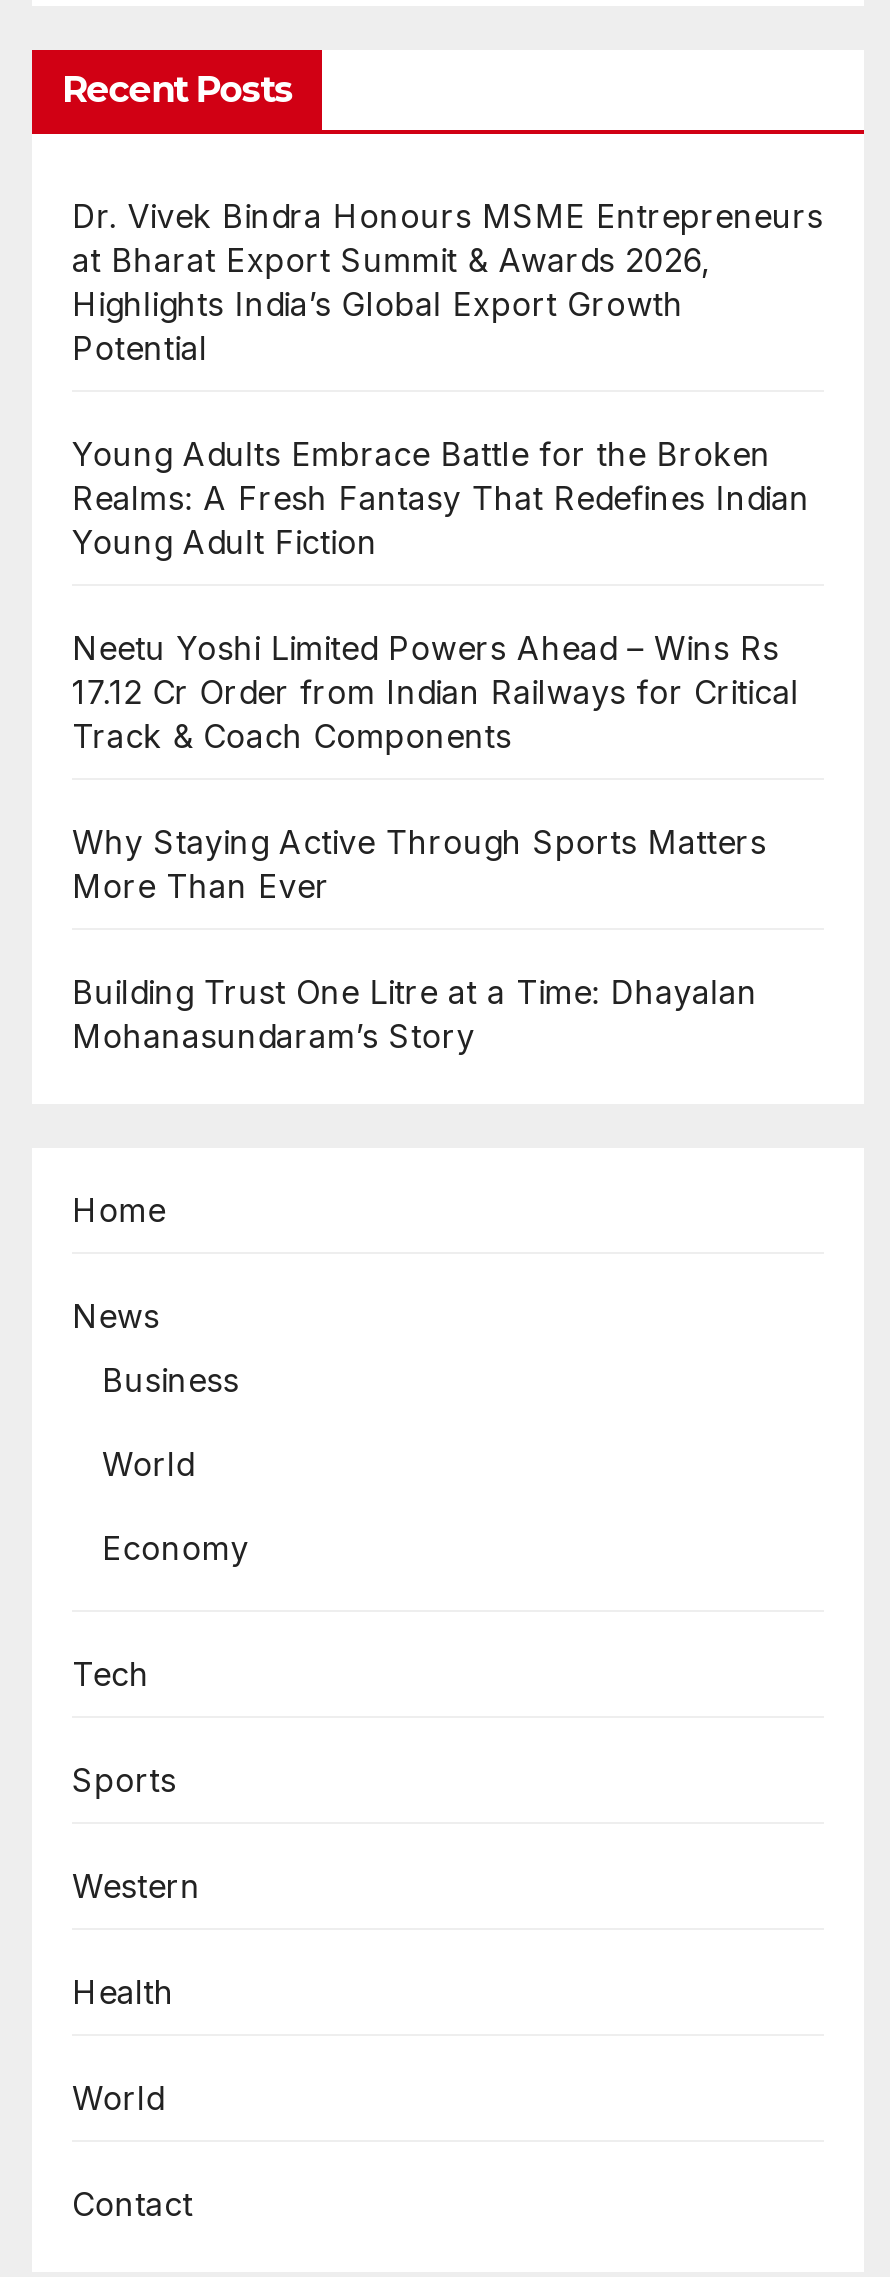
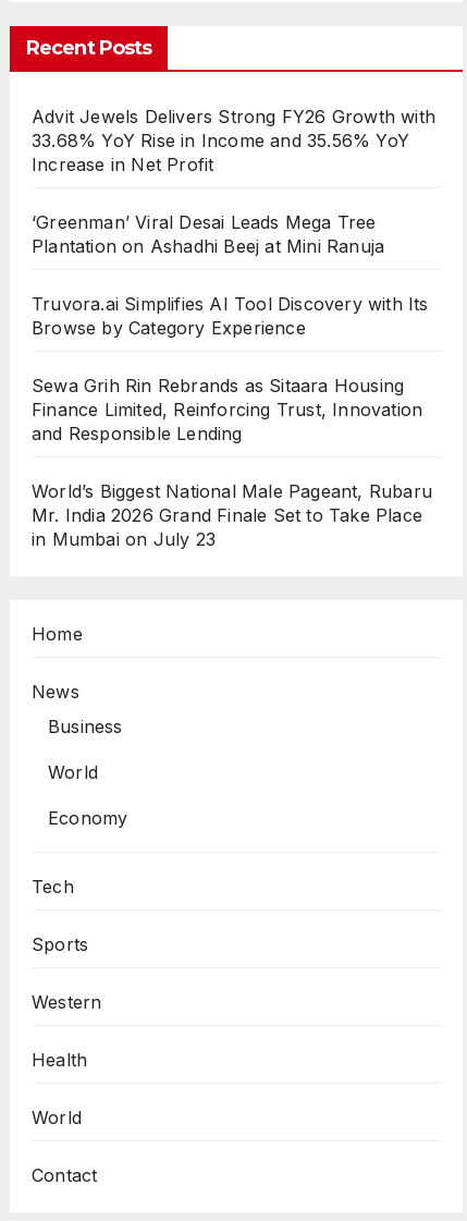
[72,197,823,369] Dr. Vivek Bindra Honours MSME Entrepreneurs | at Bharat Export Summit & Awards 2026, | Highlights India’s Global Export Growth | Potential -> [32,106,435,176] Advit Jewels Delivers Strong FY26 Growth with | 33.68% YoY Rise in Income and 35.56% YoY | Increase in Net Profit
[72,435,810,563] Young Adults Embrace Battle for the Broken | Realms: A Fresh Fantasy That Redefines Indian | Young Adult Fiction -> [32,212,384,258] ‘Greenman’ Viral Desai Leads Mega Tree | Plantation on Ashadhi Beej at Mini Ranuja
[72,629,799,757] Neetu Yoshi Limited Powers Ahead – Wins Rs | 17.12 Cr Order from Indian Railways for Critical | Track & Coach Components -> [32,294,428,339] Truvora.ai Simplifies AI Tool Discovery with Its | Browse by Category Experience
[72,823,766,907] Why Staying Active Through Sports Matters | More Than Ever -> [32,375,423,445] Sewa Grih Rin Rebrands as Sitaara Housing | Finance Limited, Reinforcing Trust, Innovation | and Responsible Lending
[72,973,758,1057] Building Trust One Litre at a Time: Dhayalan | Mohanasundaram’s Story -> [32,481,432,551] World’s Biggest National Male Pageant, Rubaru | Mr. India 2026 Grand Finale Set to Take Place | in Mumbai on July 23

